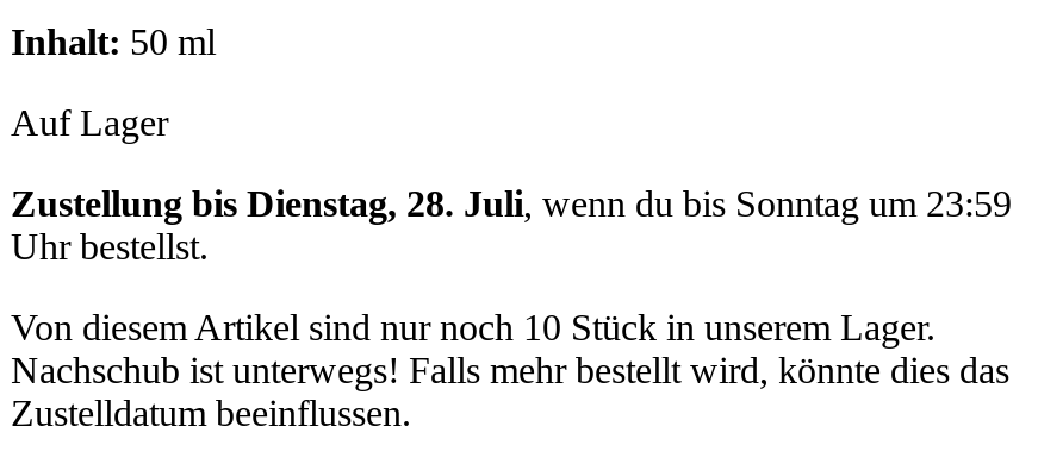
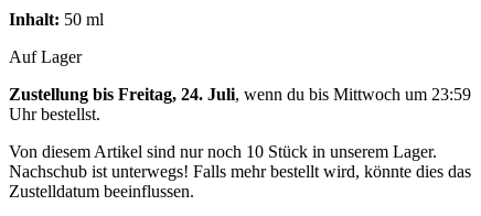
[11,183,1012,223] Zustellung bis Dienstag, 28. Juli, wenn du bis Sonntag um 23:59 -> [9,85,471,103] Zustellung bis Freitag, 24. Juli, wenn du bis Mittwoch um 23:59

